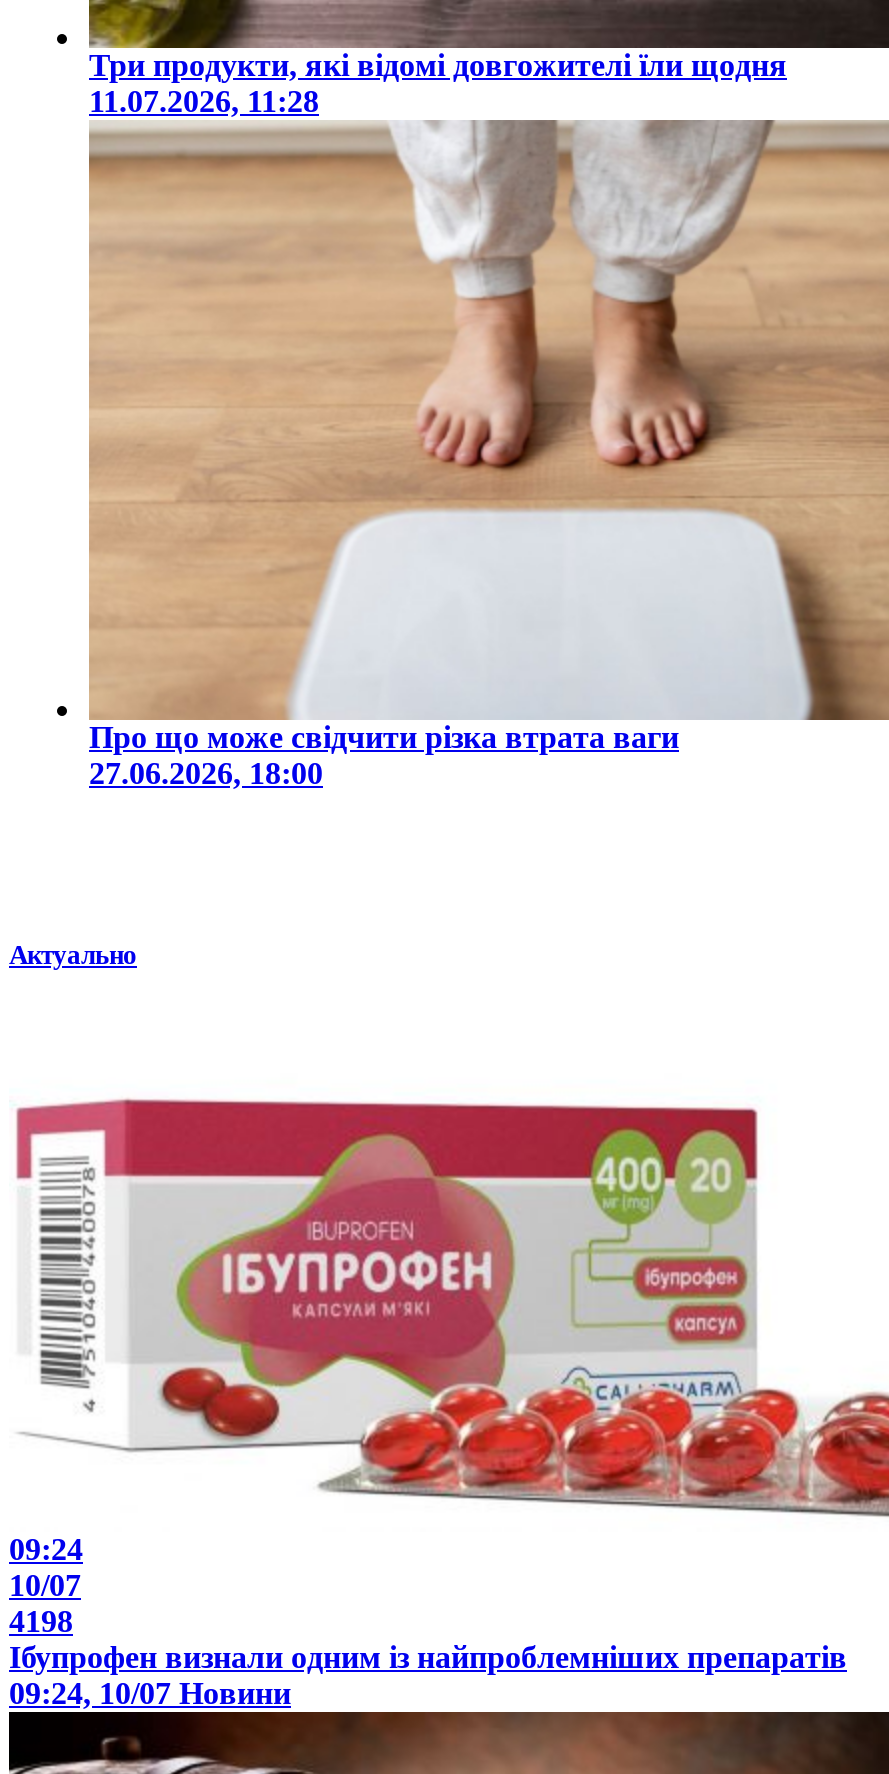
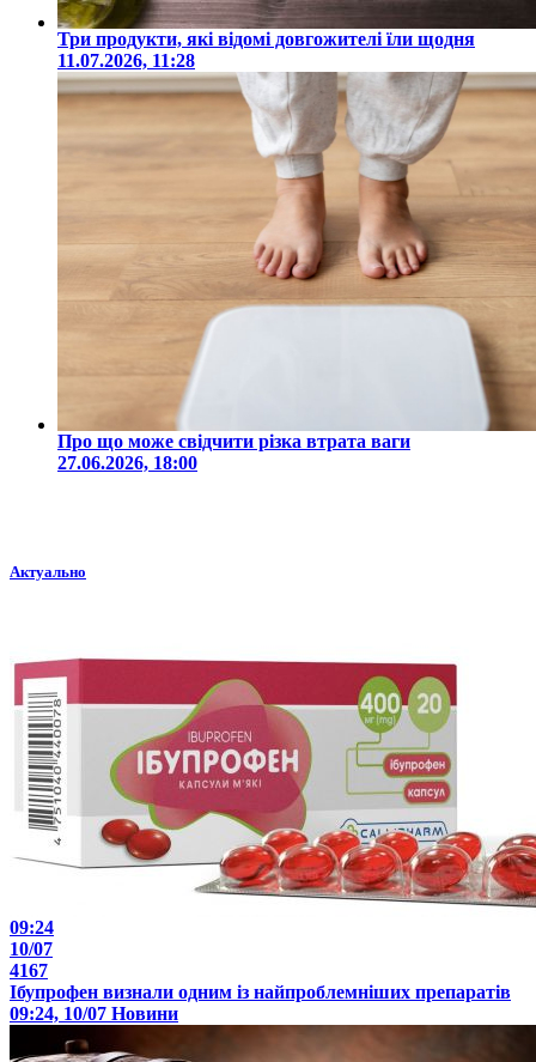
[9,1604,73,1638] 4198 -> [10,960,48,981] 4167

